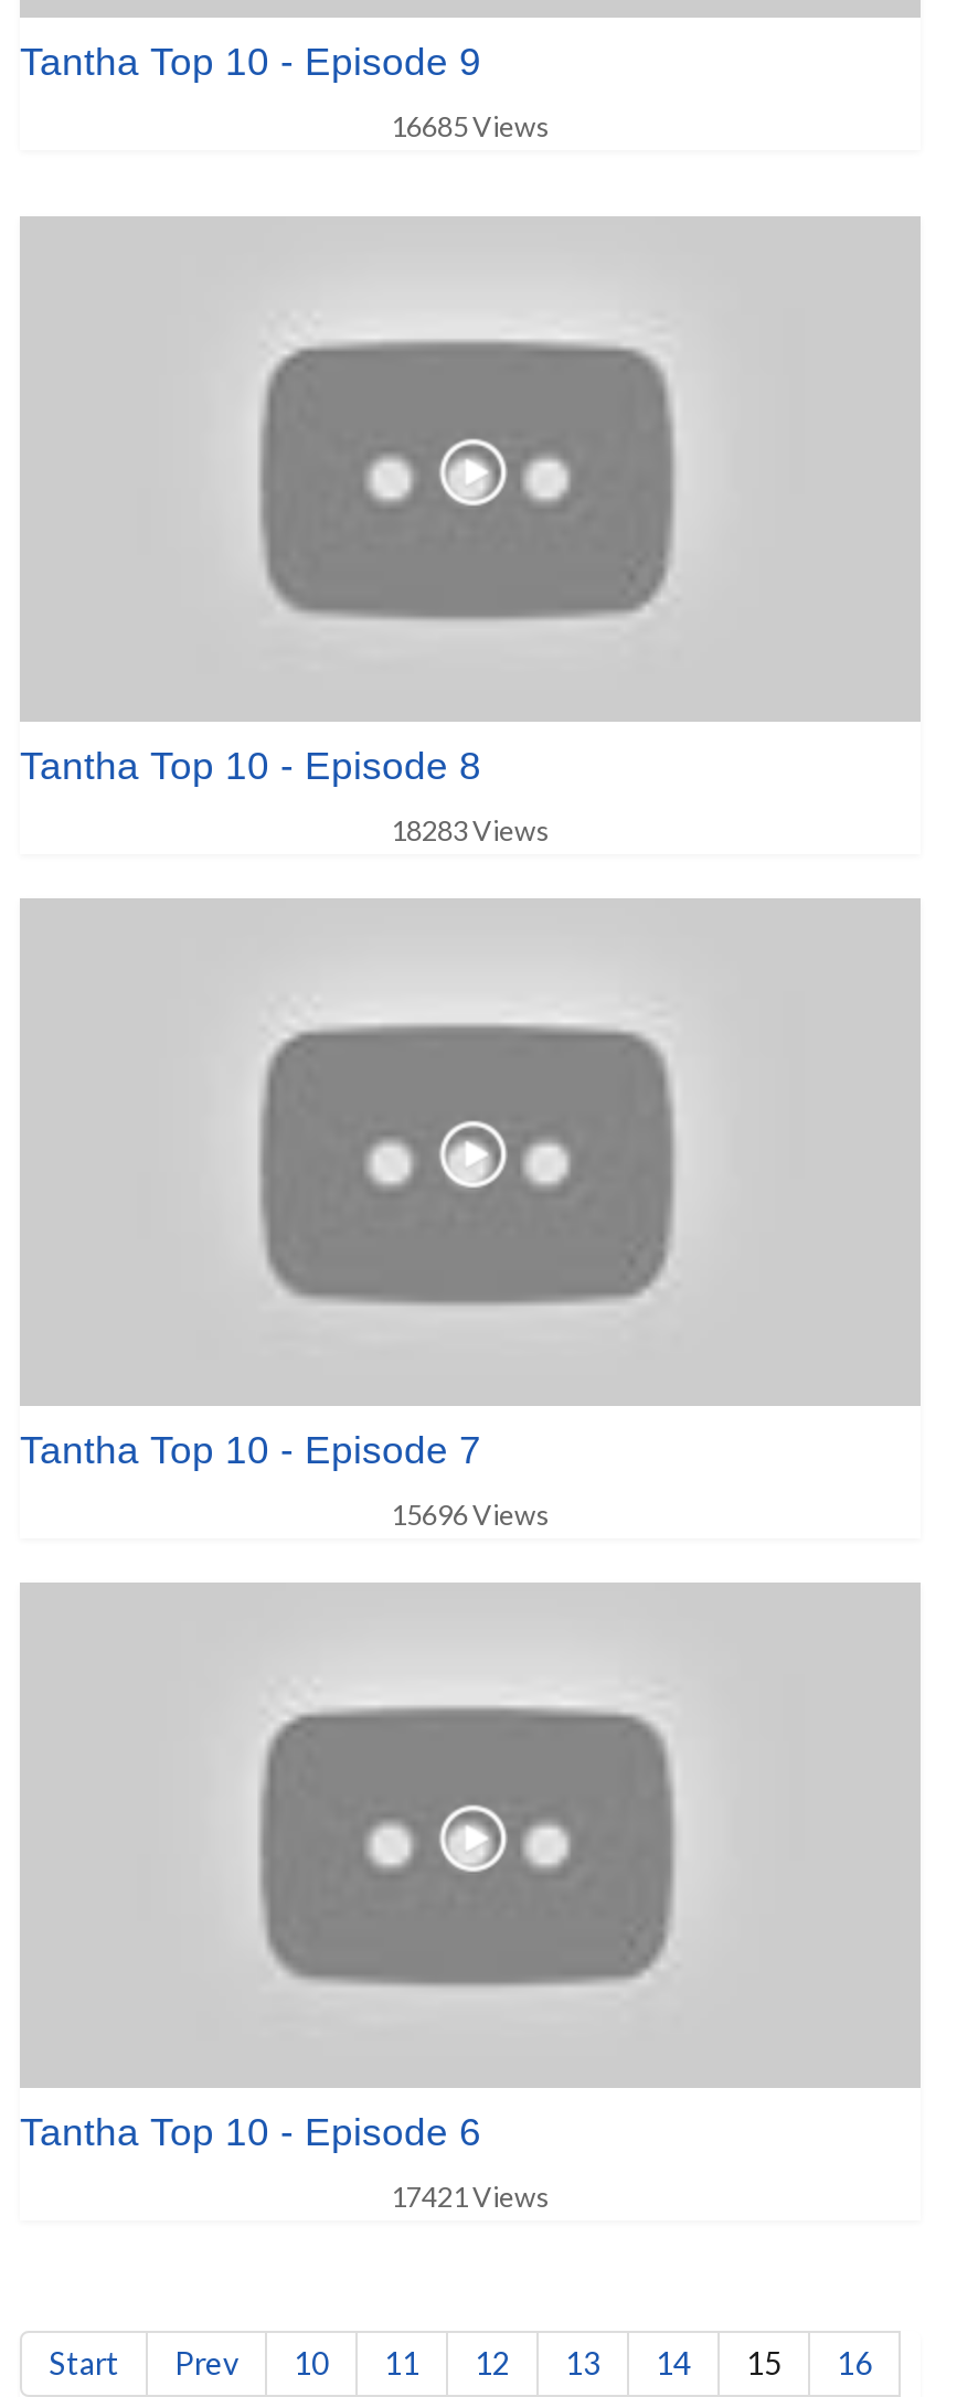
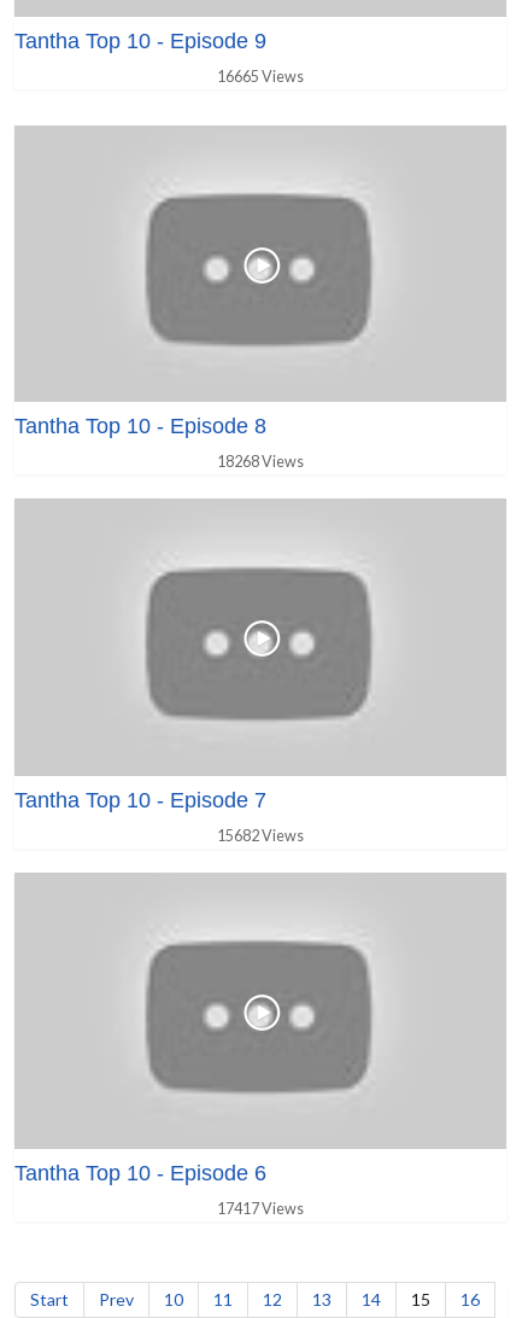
[391,110,550,143] 16685 Views -> [217,67,304,85] 16665 Views
[391,815,550,848] 18283 Views -> [217,453,304,471] 18268 Views
[391,1498,550,1531] 15696 Views -> [217,827,304,845] 15682 Views
[391,2181,550,2214] 17421 Views -> [217,1200,304,1218] 17417 Views

